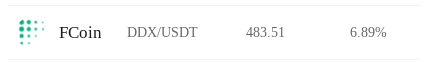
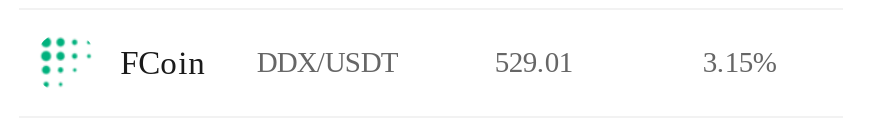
[246,24,387,40] 483.51 | 6.89% -> [495,46,777,78] 529.01 | 3.15%

